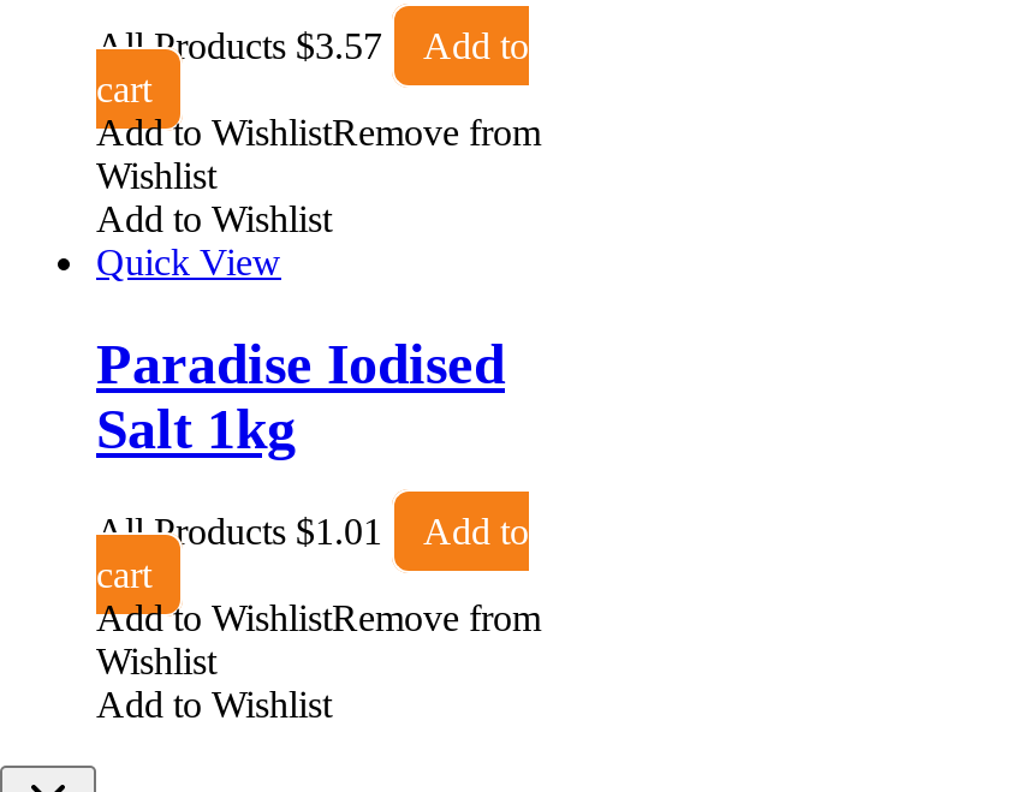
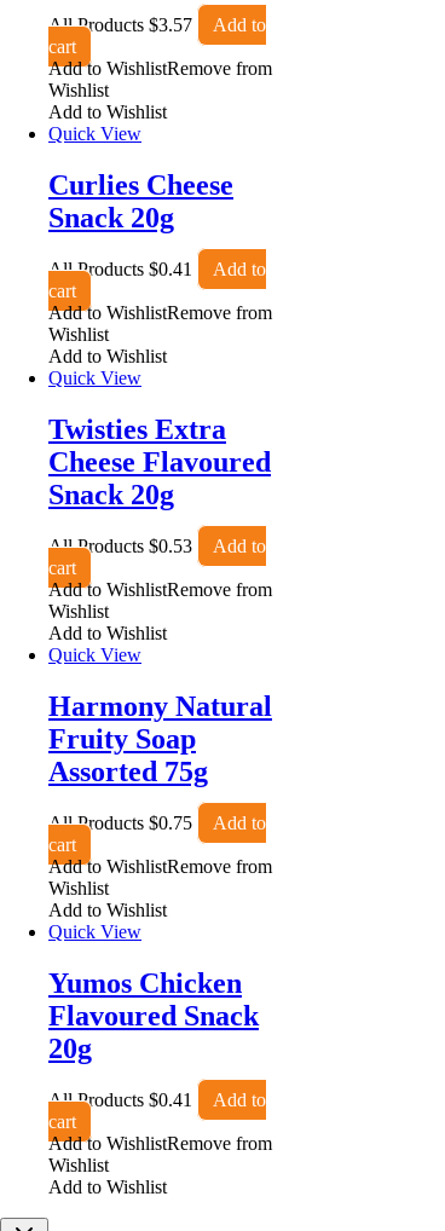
[96,332,505,551] Paradise Iodised | Salt 1kg | All Products $1.01 -> [48,170,272,1110] Curlies Cheese | Snack 20g | All Products $0.41 | Add to | cart | Add to WishlistRemove from | Wishlist | Add to Wishlist | Quick View | Twisties Extra | Cheese Flavoured | Snack 20g | All Products $0.53 | Add to | cart | Add to WishlistRemove from | Wishlist | Add to Wishlist | Quick View | Harmony Natural | Fruity Soap | Assorted 75g | All Products $0.75 | Add to | cart | Add to WishlistRemove from | Wishlist | Add to Wishlist | Quick View | Yumos Chicken | Flavoured Snack | 20g | All Products $0.41

